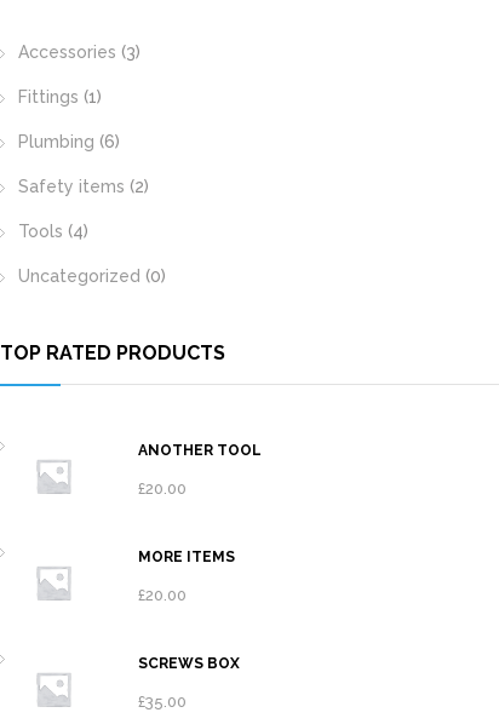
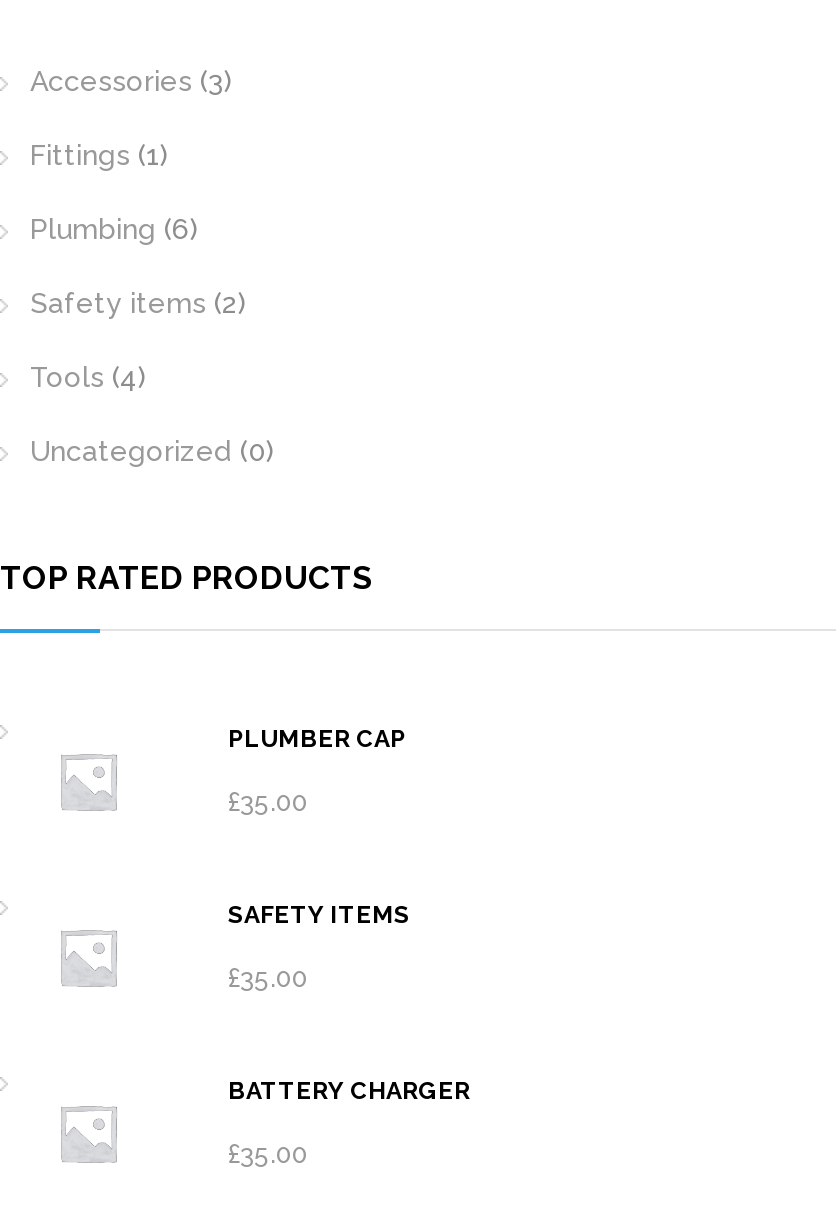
[138,442,262,459] ANOTHER TOOL -> [228,725,406,753] PLUMBER CAP
[138,479,187,498] £20.00 -> [228,787,308,817] £35.00
[138,548,235,565] MORE ITEMS -> [228,901,410,929] SAFETY ITEMS
[138,586,187,604] £20.00 -> [228,963,308,993] £35.00
[138,655,240,672] SCREWS BOX -> [228,1077,470,1105] BATTERY CHARGER

